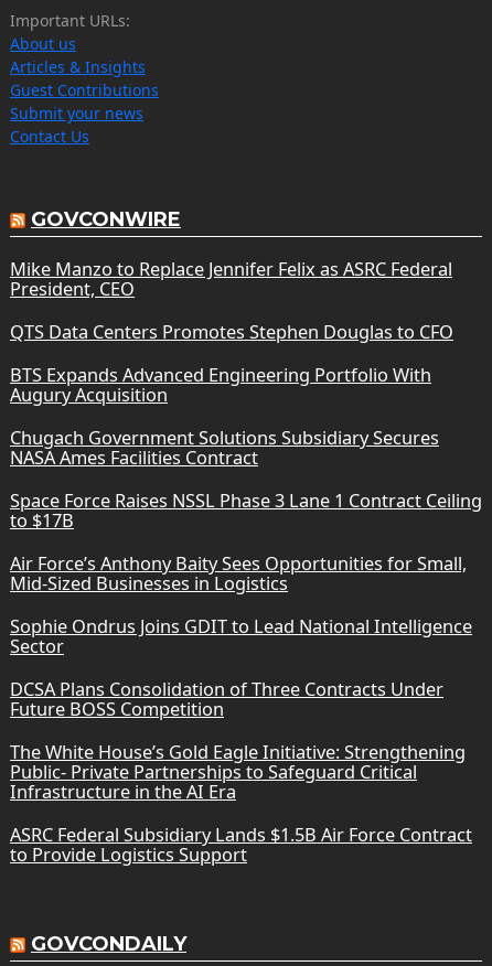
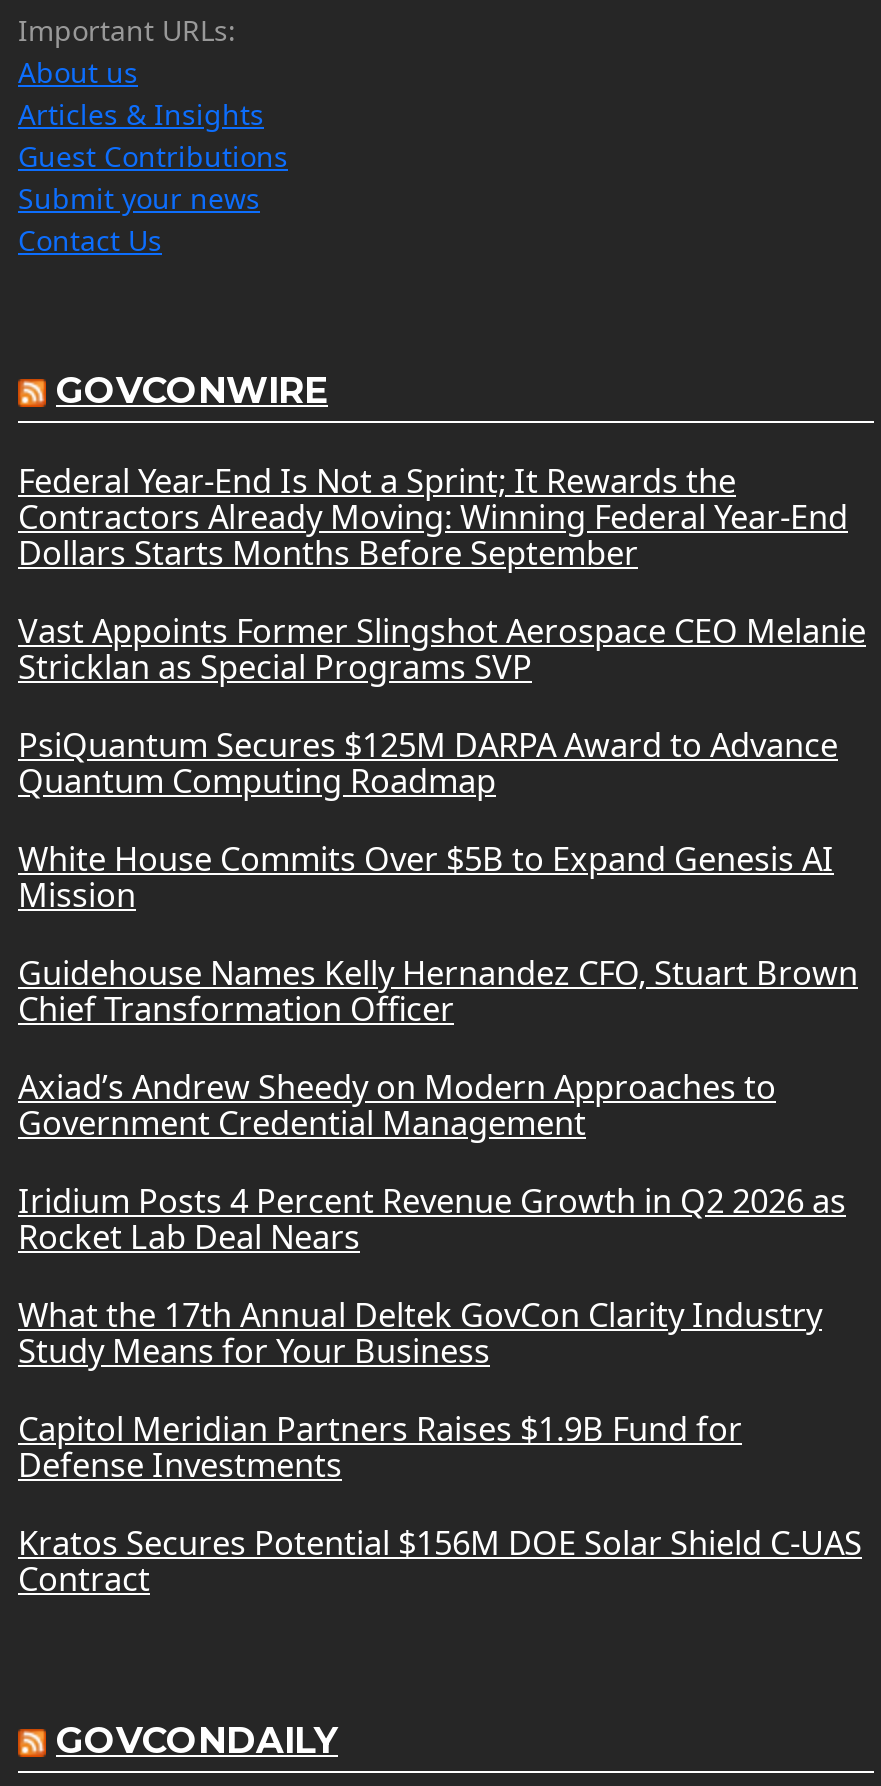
[10,257,452,301] Mike Manzo to Replace Jennifer Felix as ASRC Federal | President, CEO -> [18,459,848,575] Federal Year-End Is Not a Sprint; It Rewards the | Contractors Already Moving: Winning Federal Year-End | Dollars Starts Months Before September
[10,320,453,344] QTS Data Centers Promotes Stephen Douglas to CFO -> [18,609,866,689] Vast Appoints Former Slingshot Aerospace CEO Melanie | Stricklan as Special Programs SVP
[10,363,431,407] BTS Expands Advanced Engineering Portfolio With | Augury Acquisition -> [18,723,838,803] PsiQuantum Secures $125M DARPA Award to Advance | Quantum Computing Roadmap
[10,426,439,470] Chugach Government Solutions Subsidiary Secures | NASA Ames Facilities Contract -> [18,837,834,917] White House Commits Over $5B to Expand Genesis AI | Mission
[10,488,482,533] Space Force Raises NSSL Phase 3 Lane 1 Contract Ceiling | to $17B -> [18,951,858,1031] Guidehouse Names Kelly Hernandez CFO, Stuart Brown | Chief Transformation Officer
[10,551,467,595] Air Force’s Anthony Baity Sees Opportunities for Small, | Mid-Sized Businesses in Logistics -> [18,1065,776,1145] Axiad’s Andrew Sheedy on Modern Approaches to | Government Credential Management
[10,614,472,658] Sophie Ondrus Joins GDIT to Lead National Intelligence | Sector -> [18,1179,846,1259] Iridium Posts 4 Percent Revenue Growth in Q2 2026 as | Rocket Lab Deal Nears
[10,677,443,721] DCSA Plans Consolidation of Three Contracts Under | Future BOSS Competition -> [18,1293,822,1373] What the 17th Annual Deltek GovCon Clarity Industry | Study Means for Your Business
[10,740,466,804] The White House’s Gold Eagle Initiative: Strengthening | Public- Private Partnerships to Safeguard Critical | Infrastructure in the AI Era -> [18,1407,742,1487] Capitol Meridian Partners Raises $1.9B Fund for | Defense Investments
[10,823,472,867] ASRC Federal Subsidiary Lands $1.5B Air Force Contract | to Provide Logistics Support -> [18,1521,862,1601] Kratos Secures Potential $156M DOE Solar Shield C-UAS | Contract

